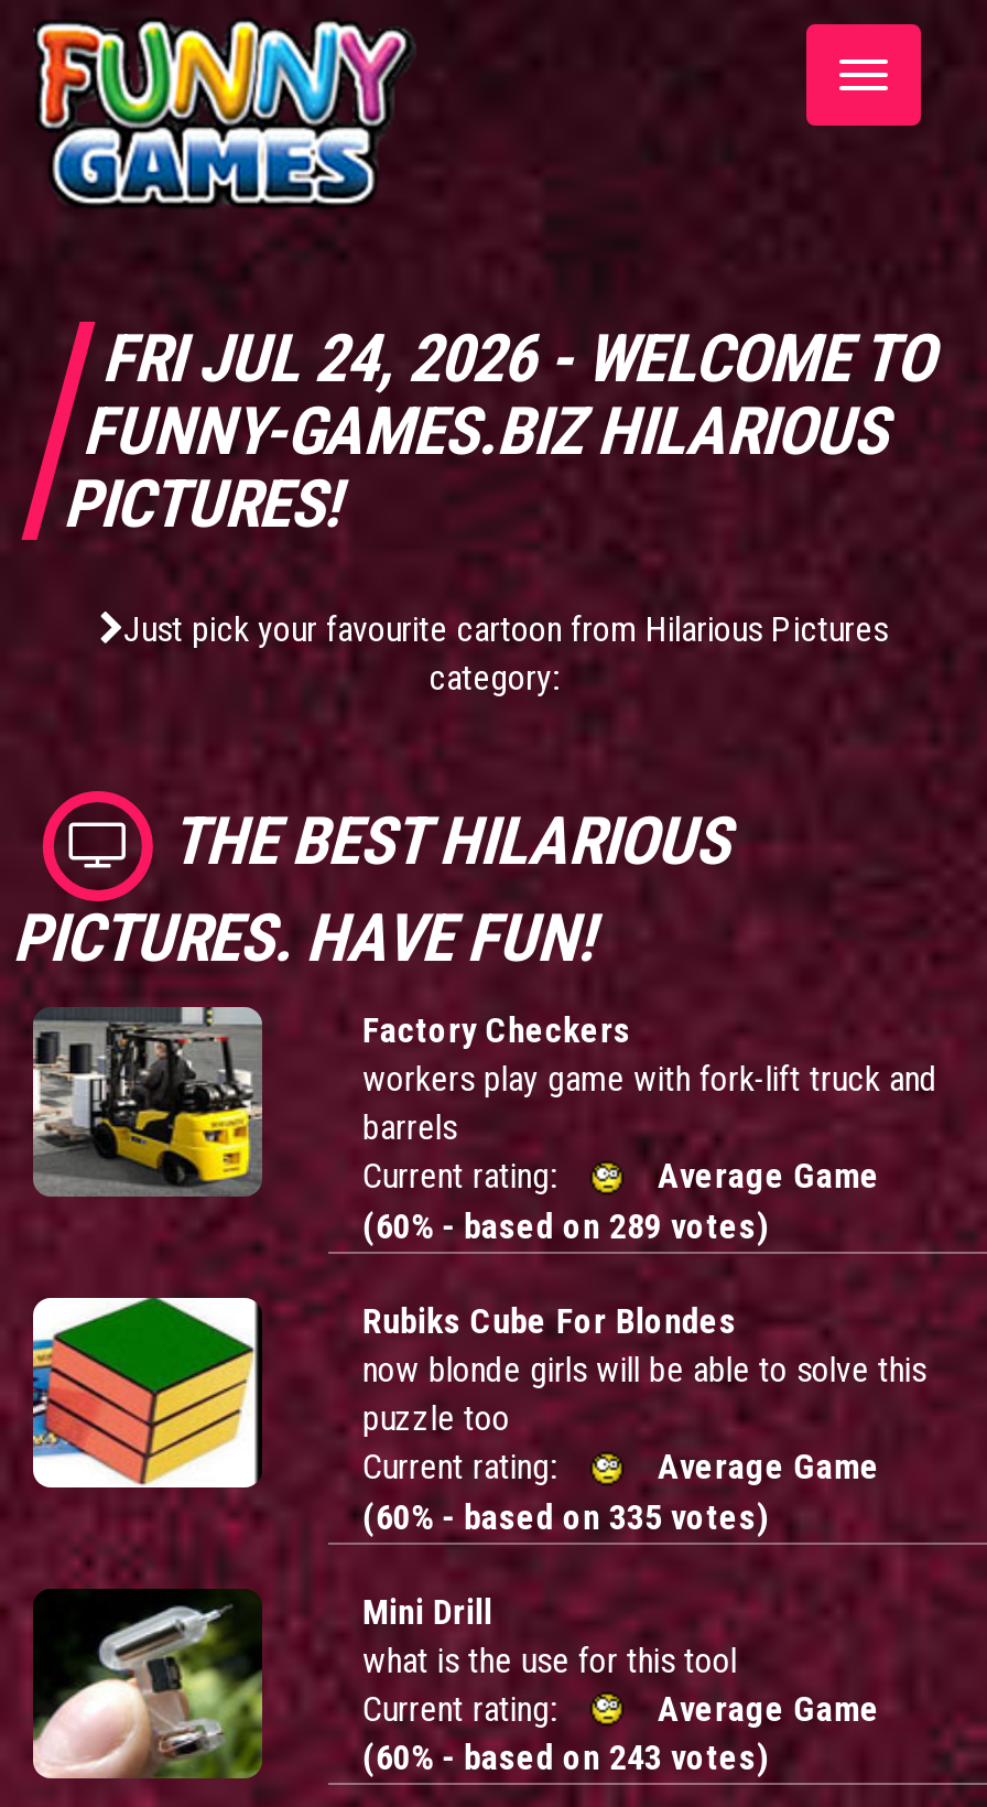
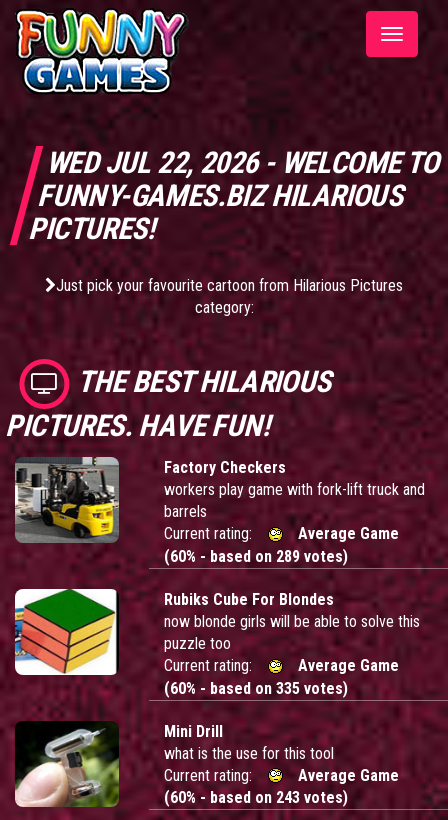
[97,320,950,397] FRI JUL 24, 2026 - WELCOME TO -> [44,145,446,180] WED JUL 22, 2026 - WELCOME TO

